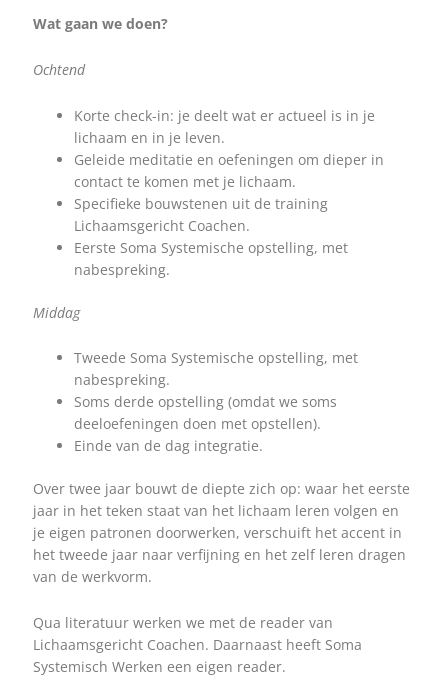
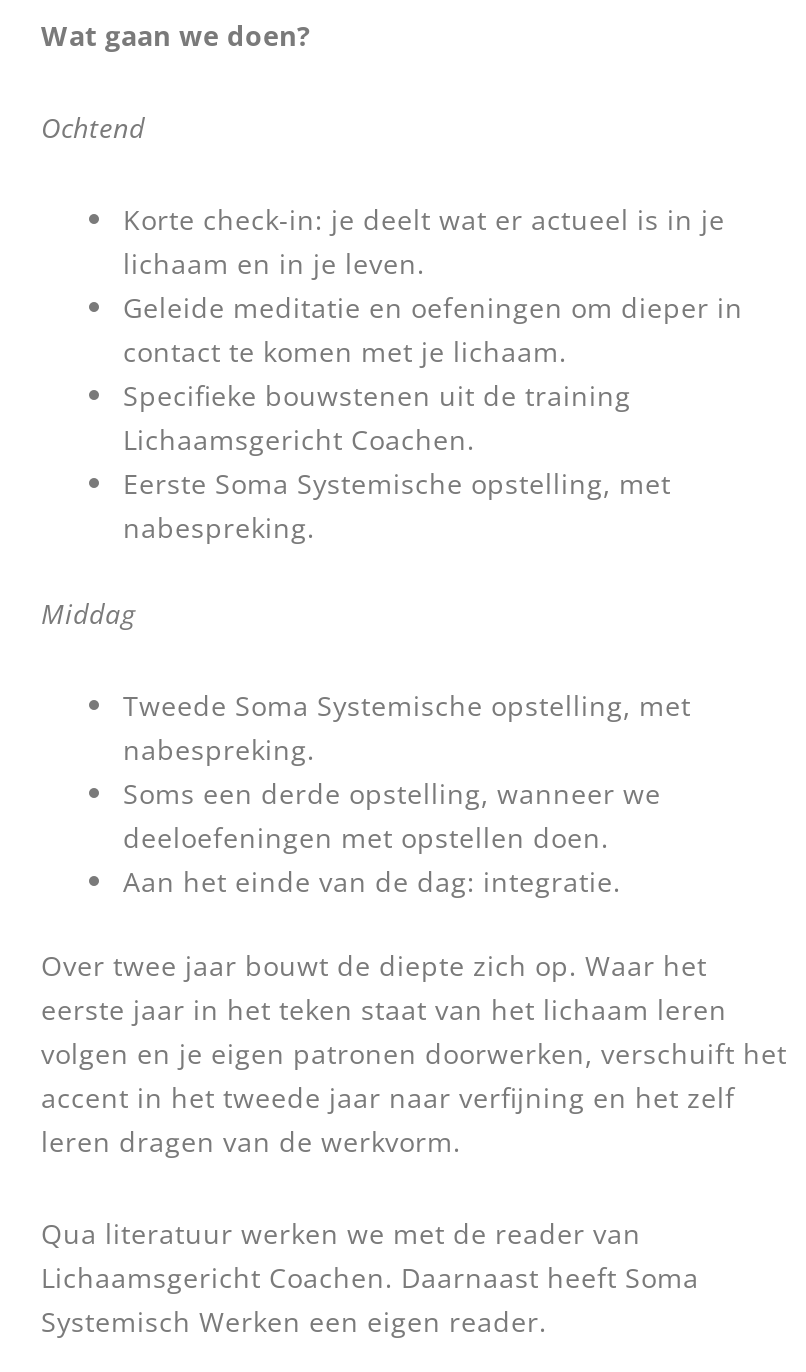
[74,392,337,455] Soms derde opstelling (omdat we soms | deeloefeningen doen met opstellen). | Einde van de dag integratie. -> [123,774,661,900] Soms een derde opstelling, wanneer we | deeloefeningen met opstellen doen. | Aan het einde van de dag: integratie.
[33,479,410,586] Over twee jaar bouwt de diepte zich op: waar het eerste | jaar in het teken staat van het lichaam leren volgen en | je eigen patronen doorwerken, verschuift het accent in | het tweede jaar naar verfijning en het zelf leren dragen | van de werkvorm. -> [41,947,787,1161] Over twee jaar bouwt de diepte zich op. Waar het | eerste jaar in het teken staat van het lichaam leren | volgen en je eigen patronen doorwerken, verschuift het | accent in het tweede jaar naar verfijning en het zelf | leren dragen van de werkvorm.

